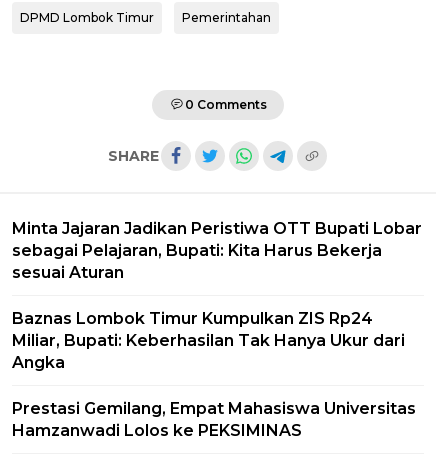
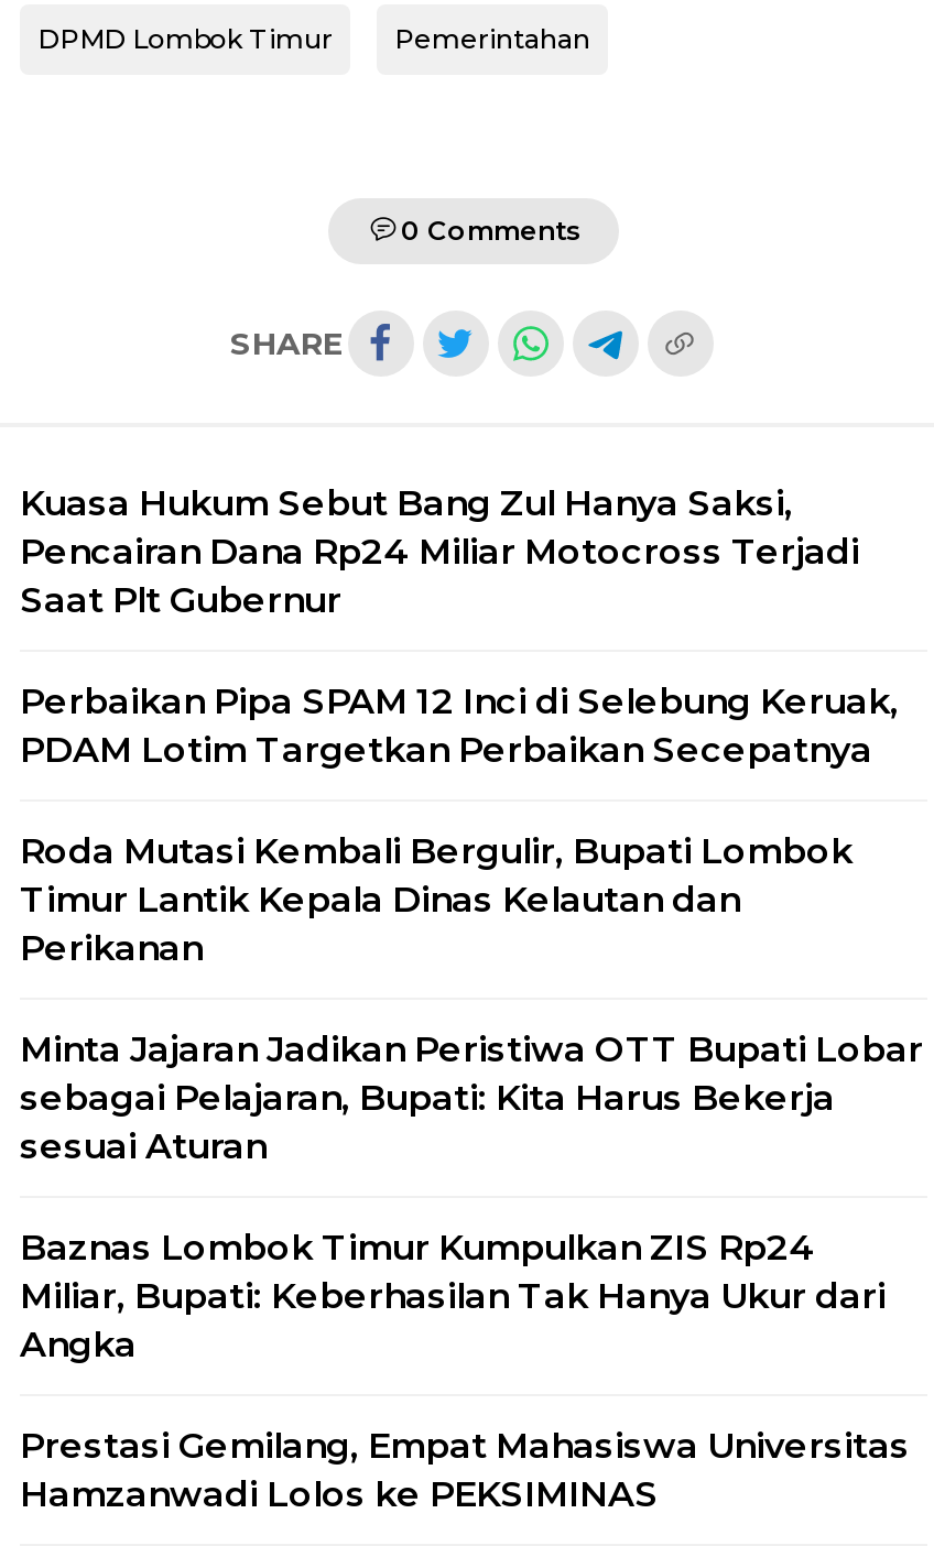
none -> [20,482,899,969] Kuasa Hukum Sebut Bang Zul Hanya Saksi, | Pencairan Dana Rp24 Miliar Motocross Terjadi | Saat Plt Gubernur | Perbaikan Pipa SPAM 12 Inci di Selebung Keruak, | PDAM Lotim Targetkan Perbaikan Secepatnya | Roda Mutasi Kembali Bergulir, Bupati Lombok | Timur Lantik Kepala Dinas Kelautan dan | Perikanan

